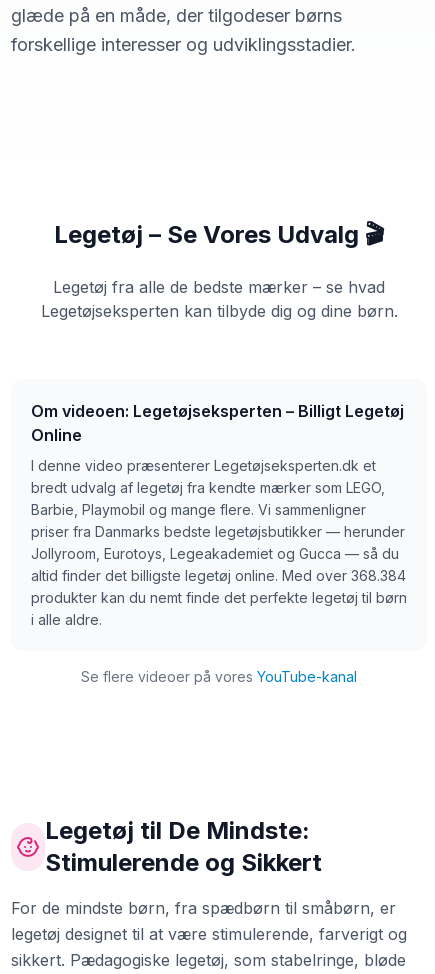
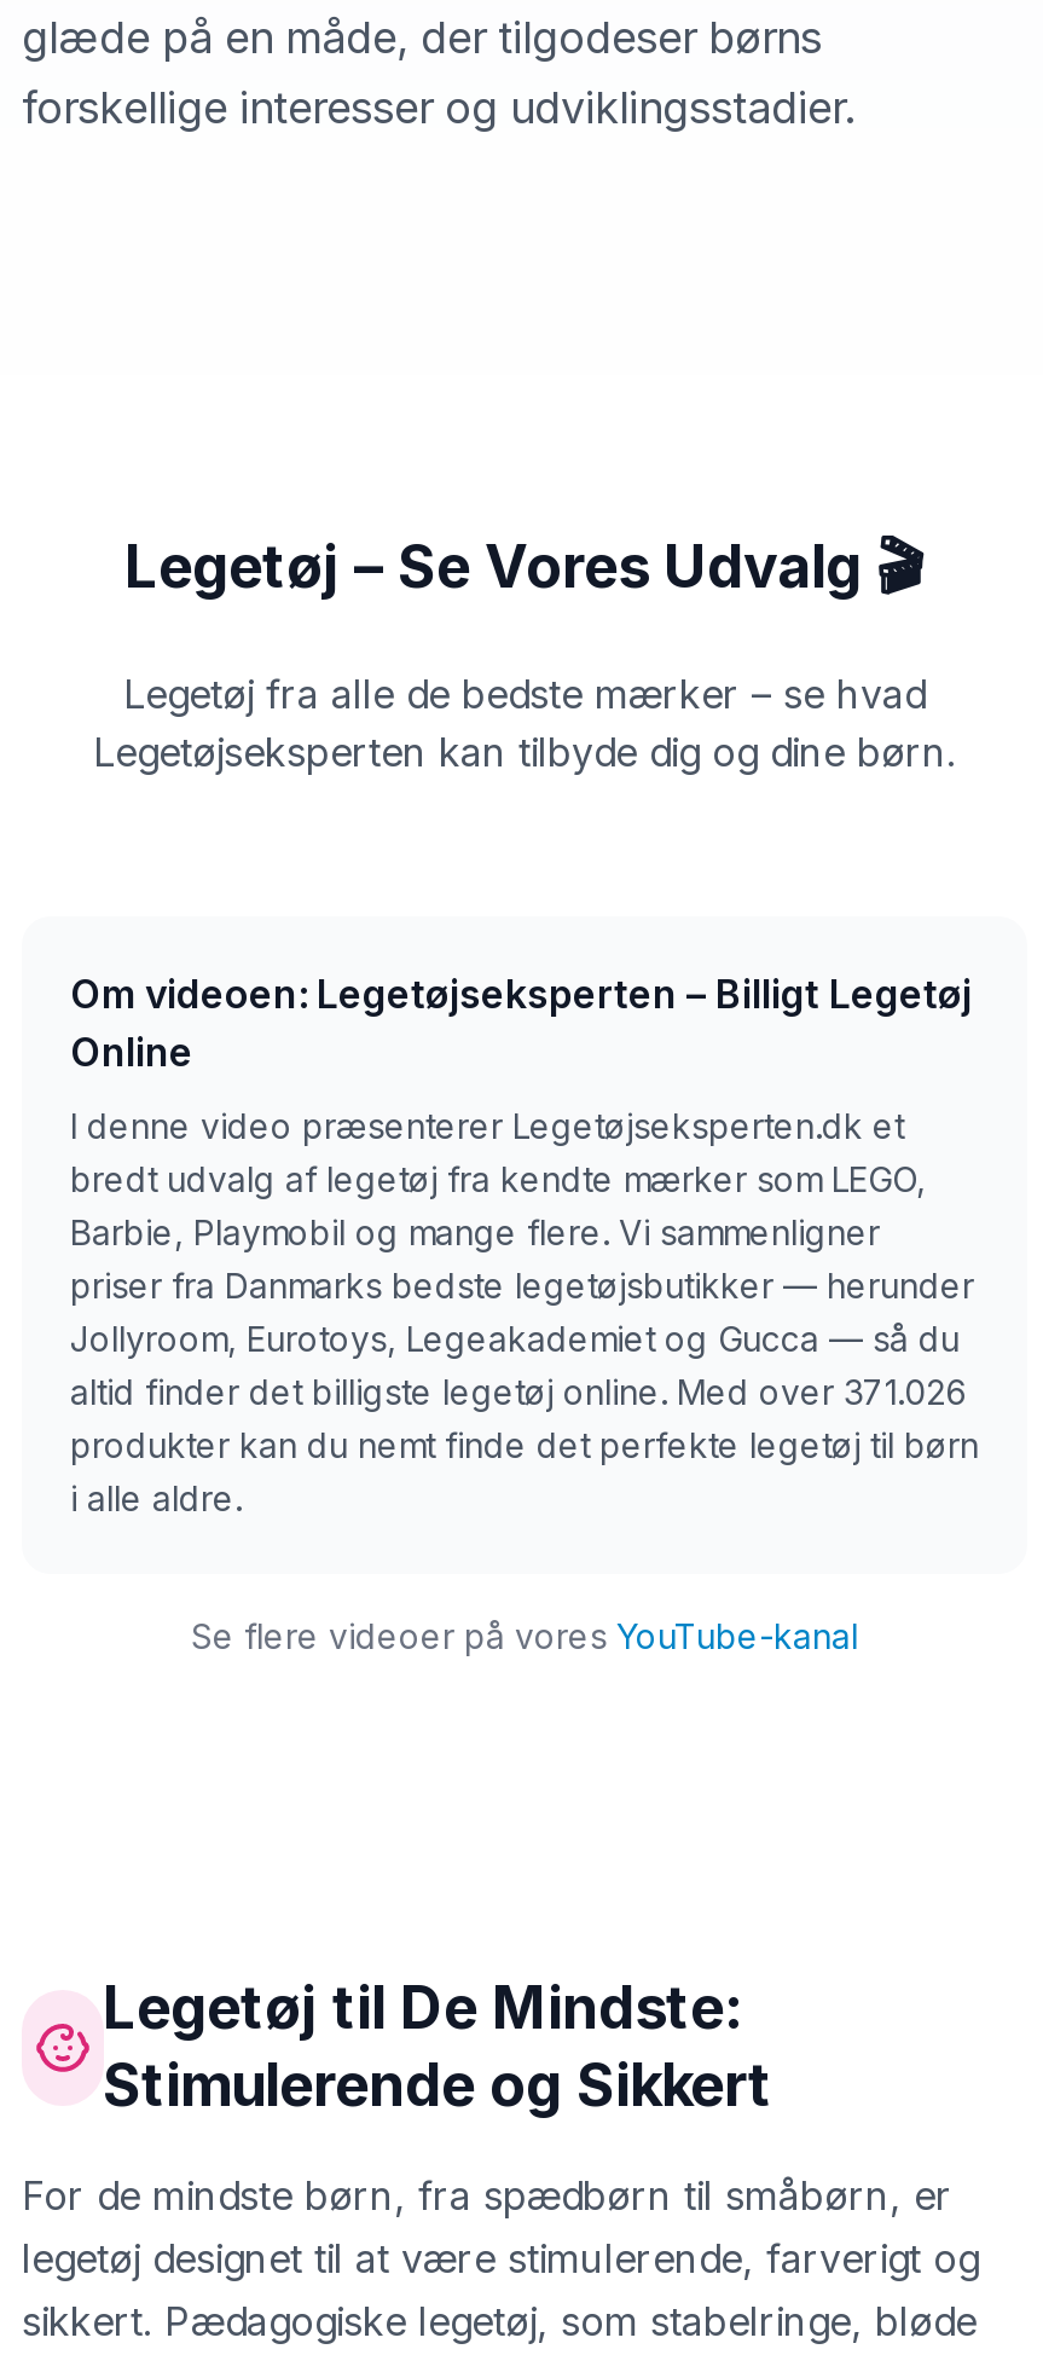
[31,567,406,584] altid finder det billigste legetøj online. Med over 368.384 -> [70,1371,967,1412] altid finder det billigste legetøj online. Med over 371.026

